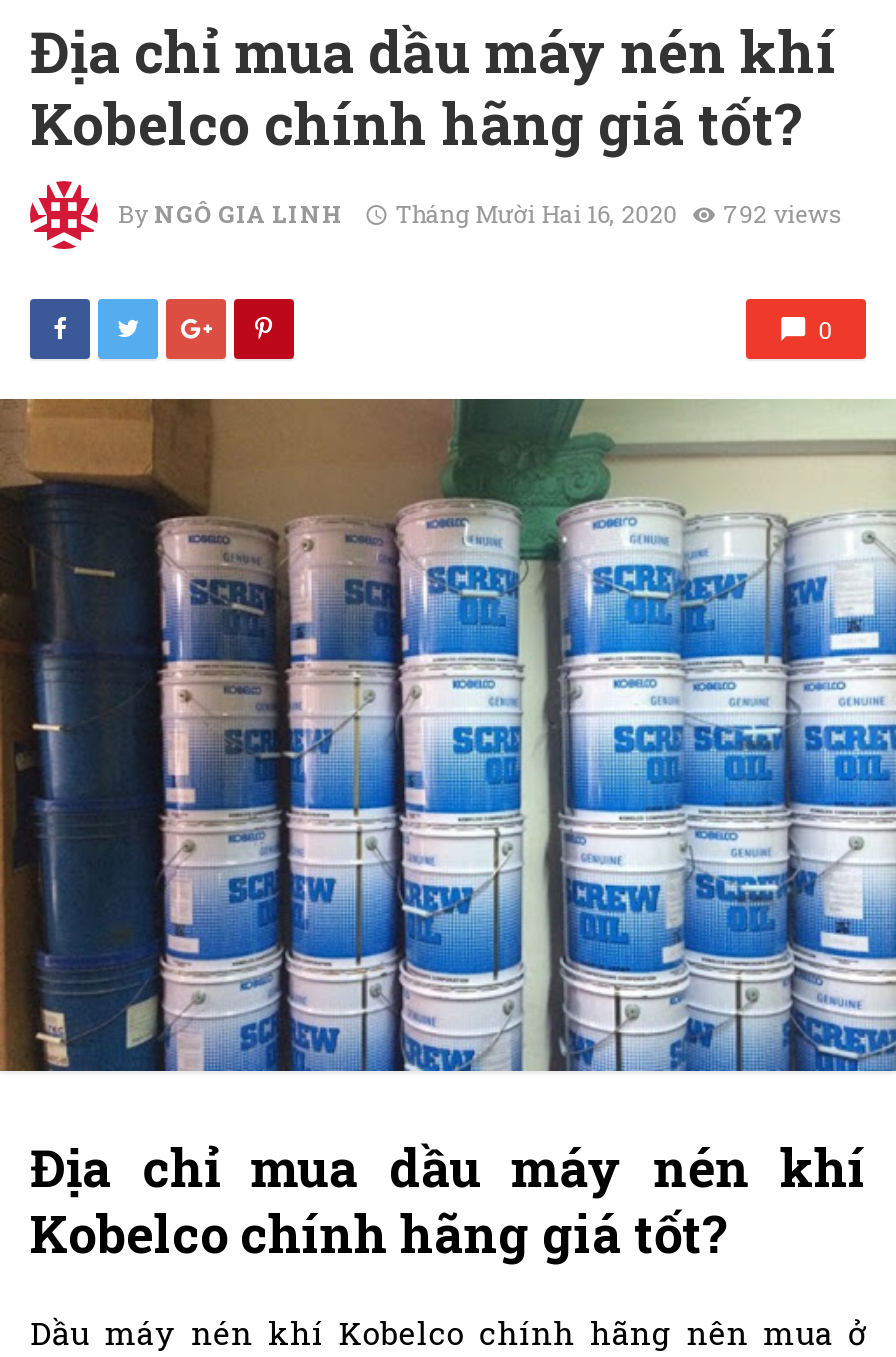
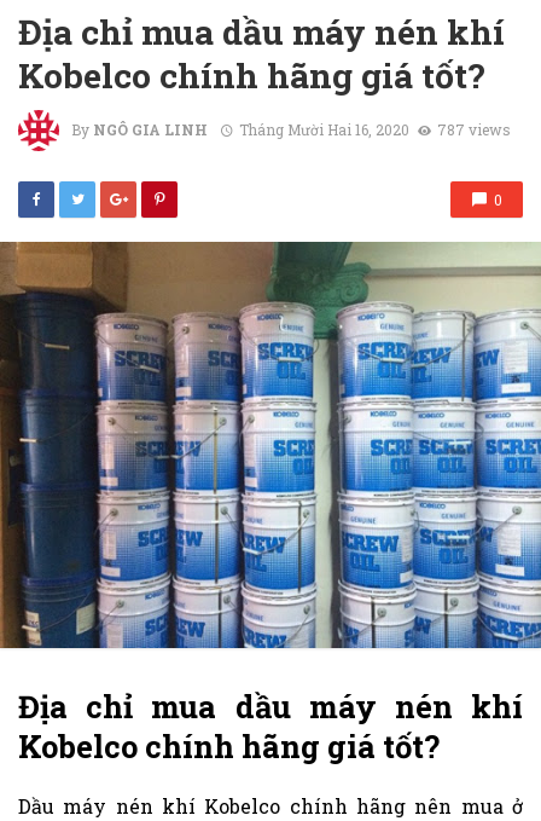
[118,196,843,228] By NGÔ GIA LINH Tháng Mười Hai 16, 2020 792 views -> [71,119,510,139] By NGÔ GIA LINH Tháng Mười Hai 16, 2020 787 views

